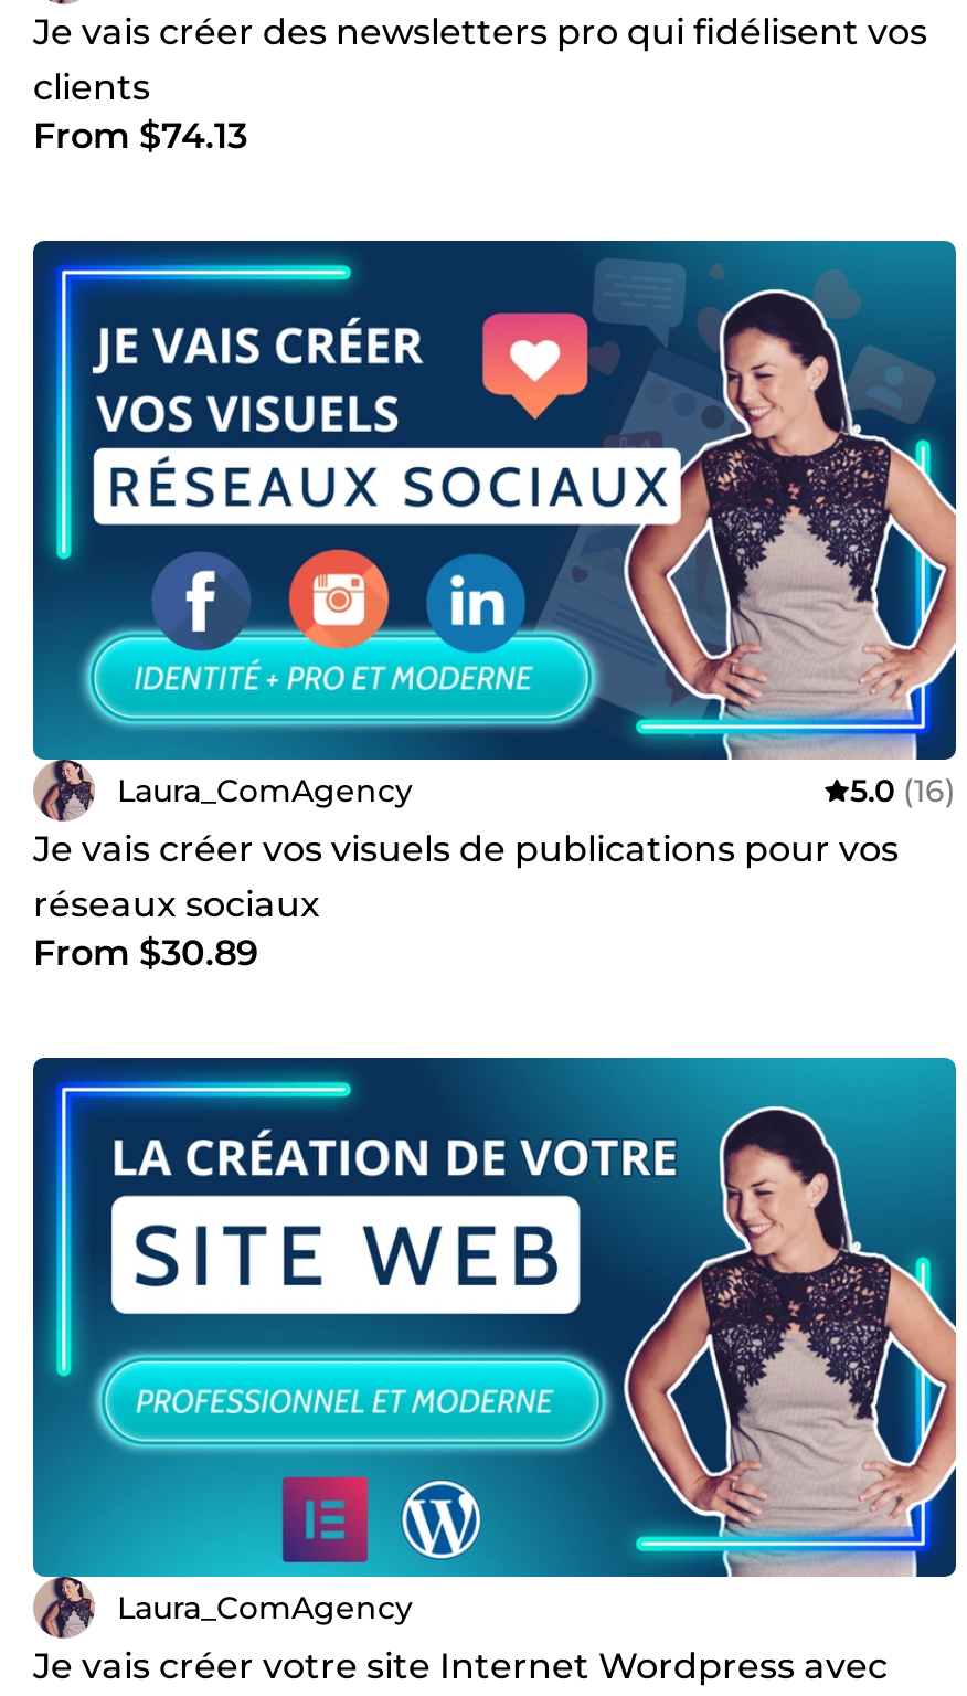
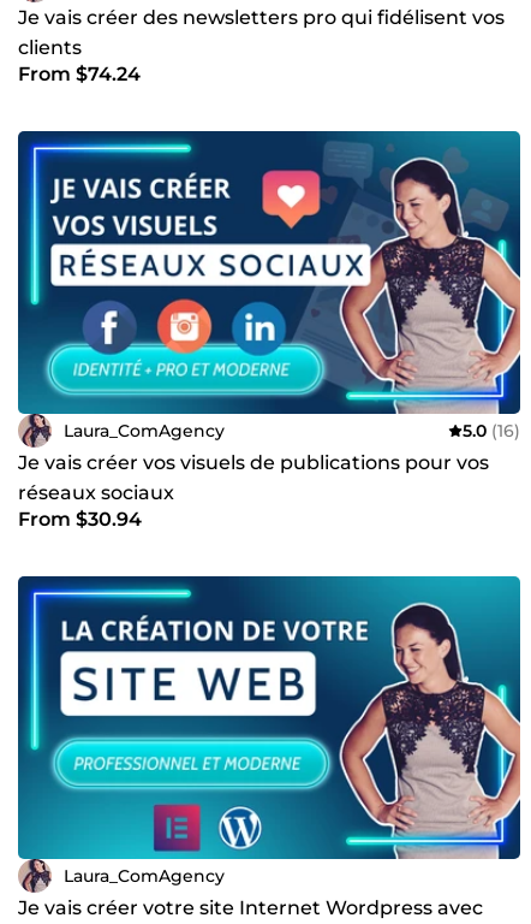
[33,115,247,157] From $74.13 -> [18,62,141,85] From $74.24
[33,932,258,974] From $30.89 -> [18,508,142,531] From $30.94

